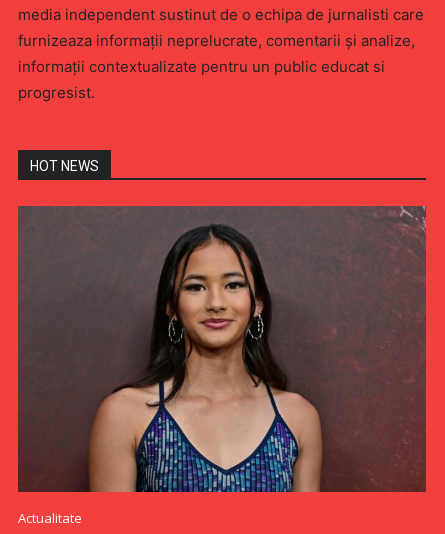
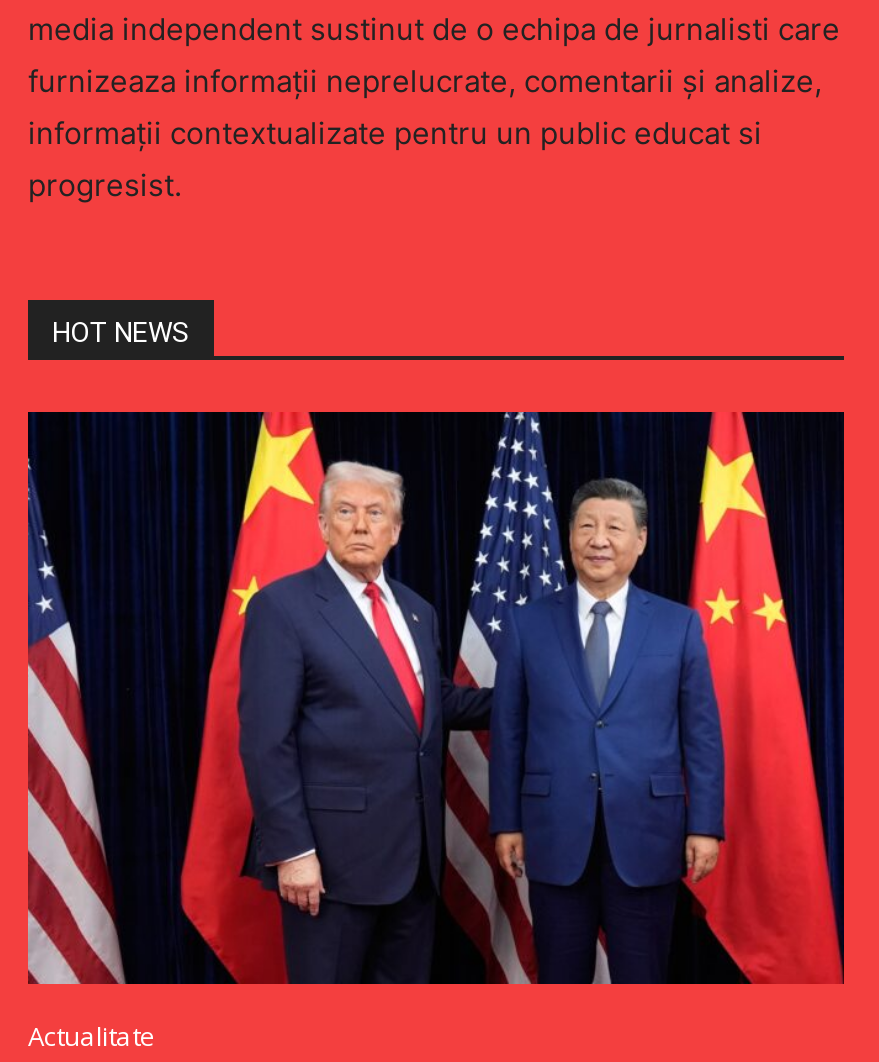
[17,205,427,493] [image] -> [26,411,846,987] [image]

